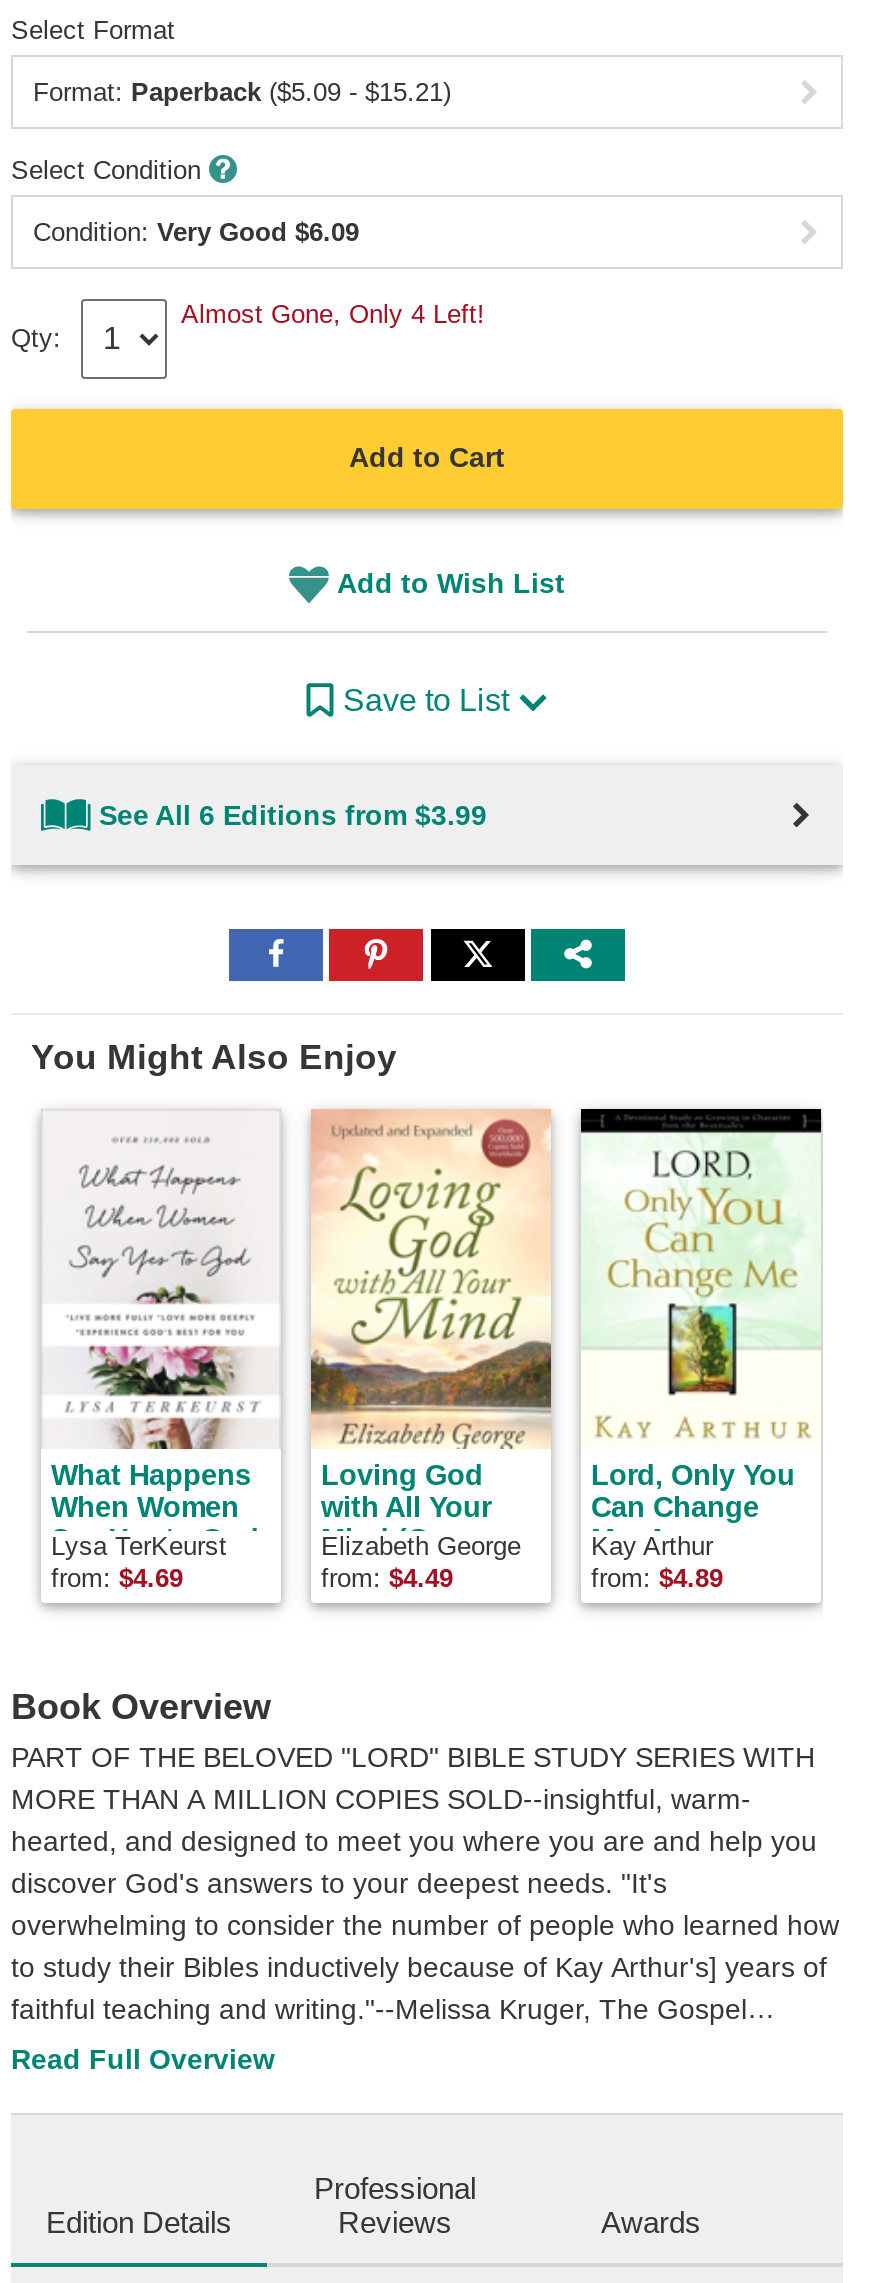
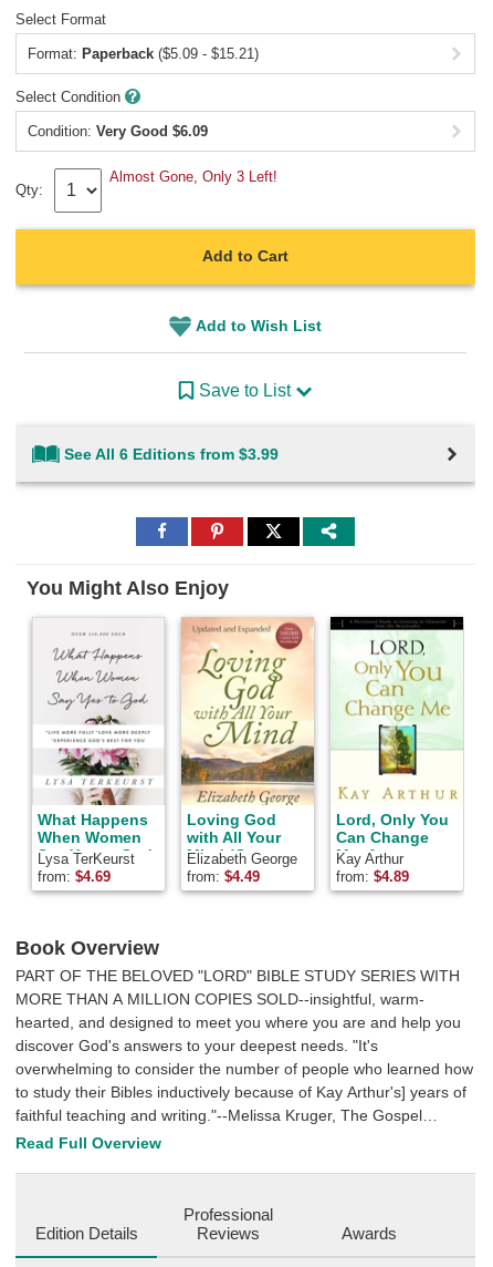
[181,298,485,328] Almost Gone, Only 4 Left! -> [109,168,277,185] Almost Gone, Only 3 Left!

